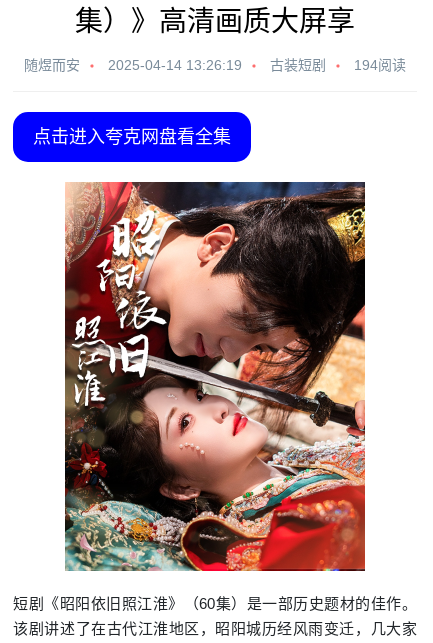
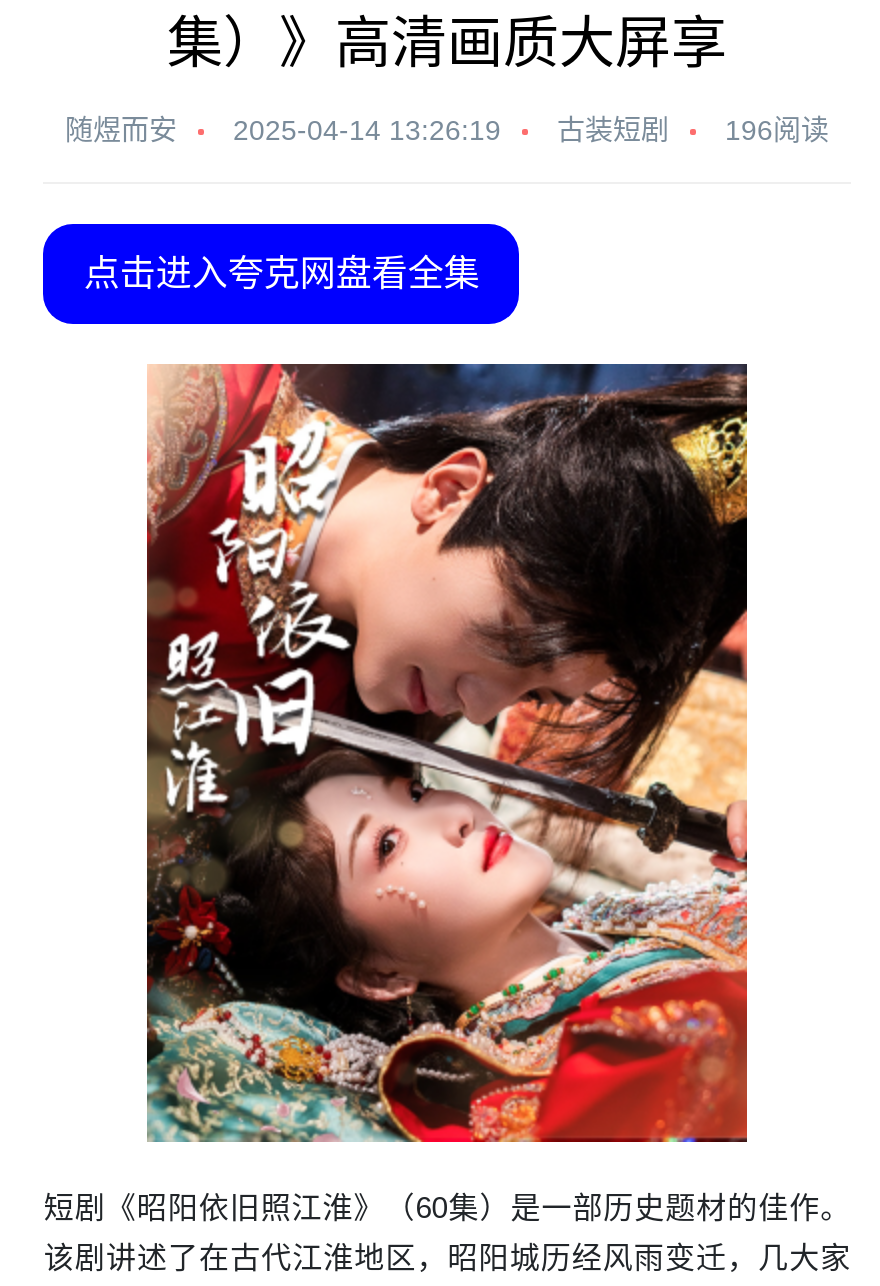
[24,57,406,73] 随煜而安 2025-04-14 13:26:19 古装短剧 194阅读 -> [65,114,829,146] 随煜而安 2025-04-14 13:26:19 古装短剧 196阅读

